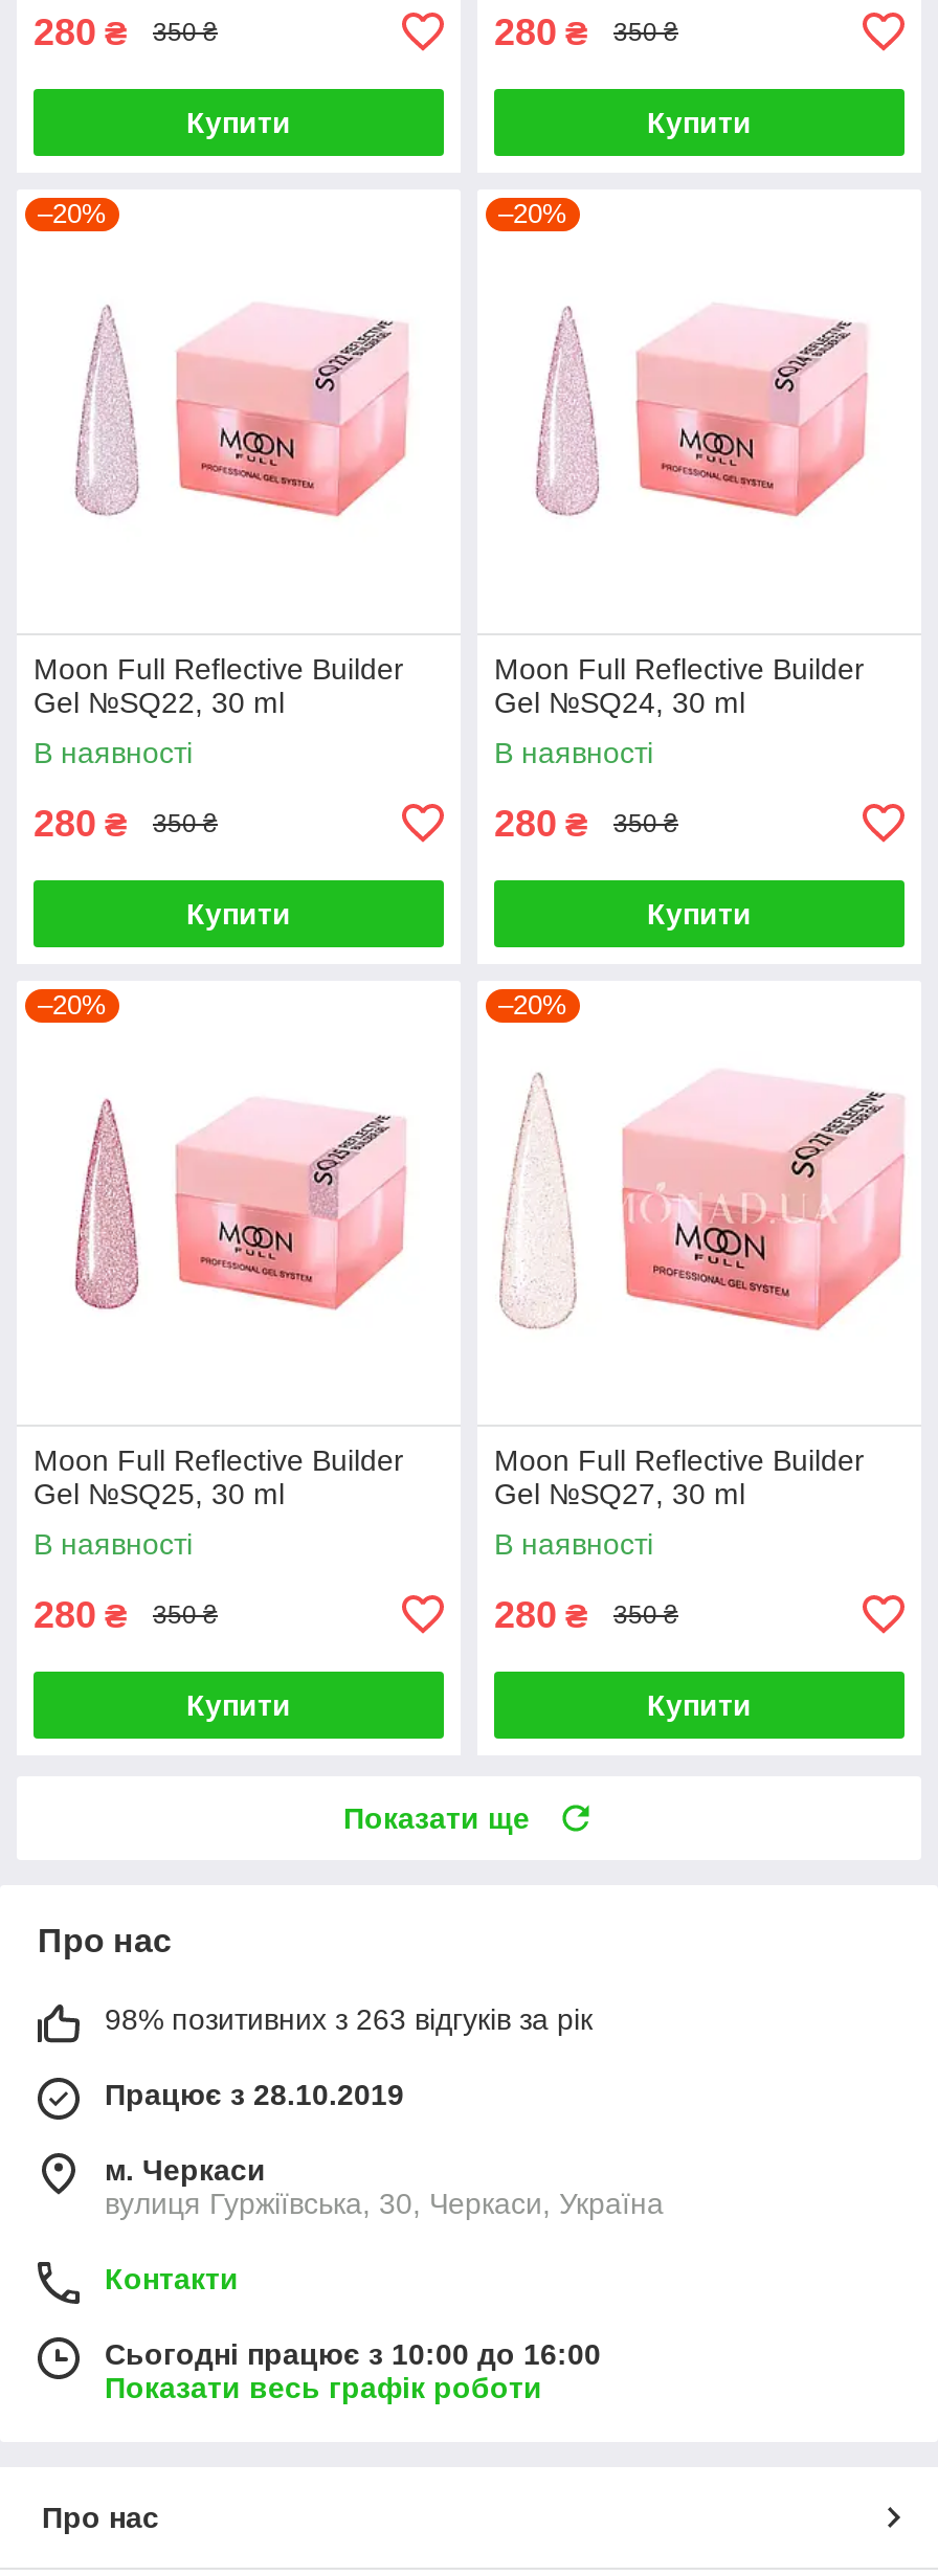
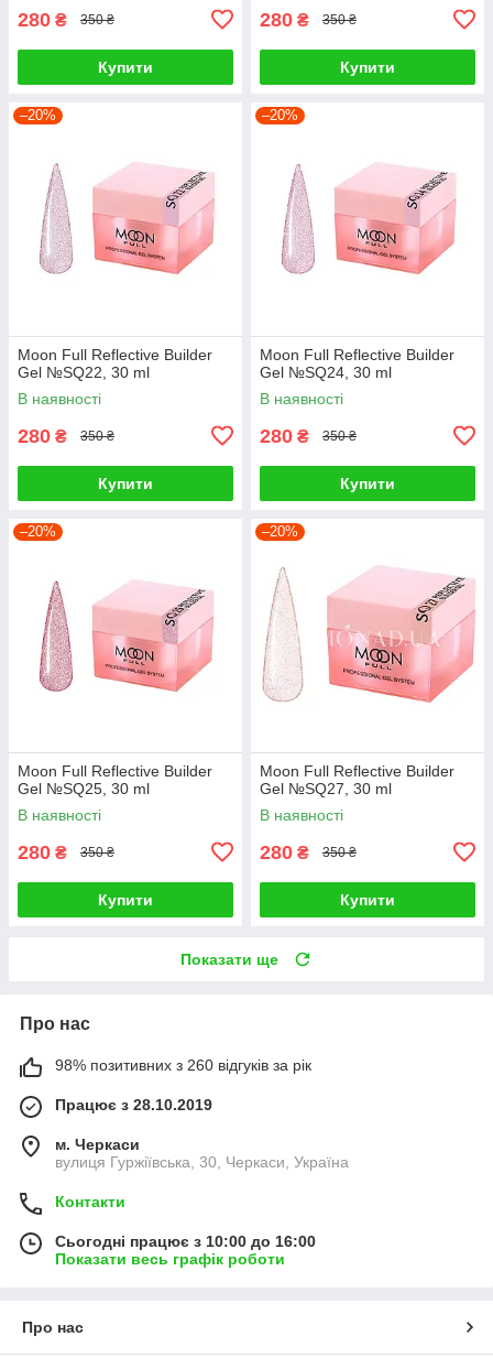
[105,2002,593,2035] 98% позитивних з 263 відгуків за рік -> [55,1056,311,1074] 98% позитивних з 260 відгуків за рік

